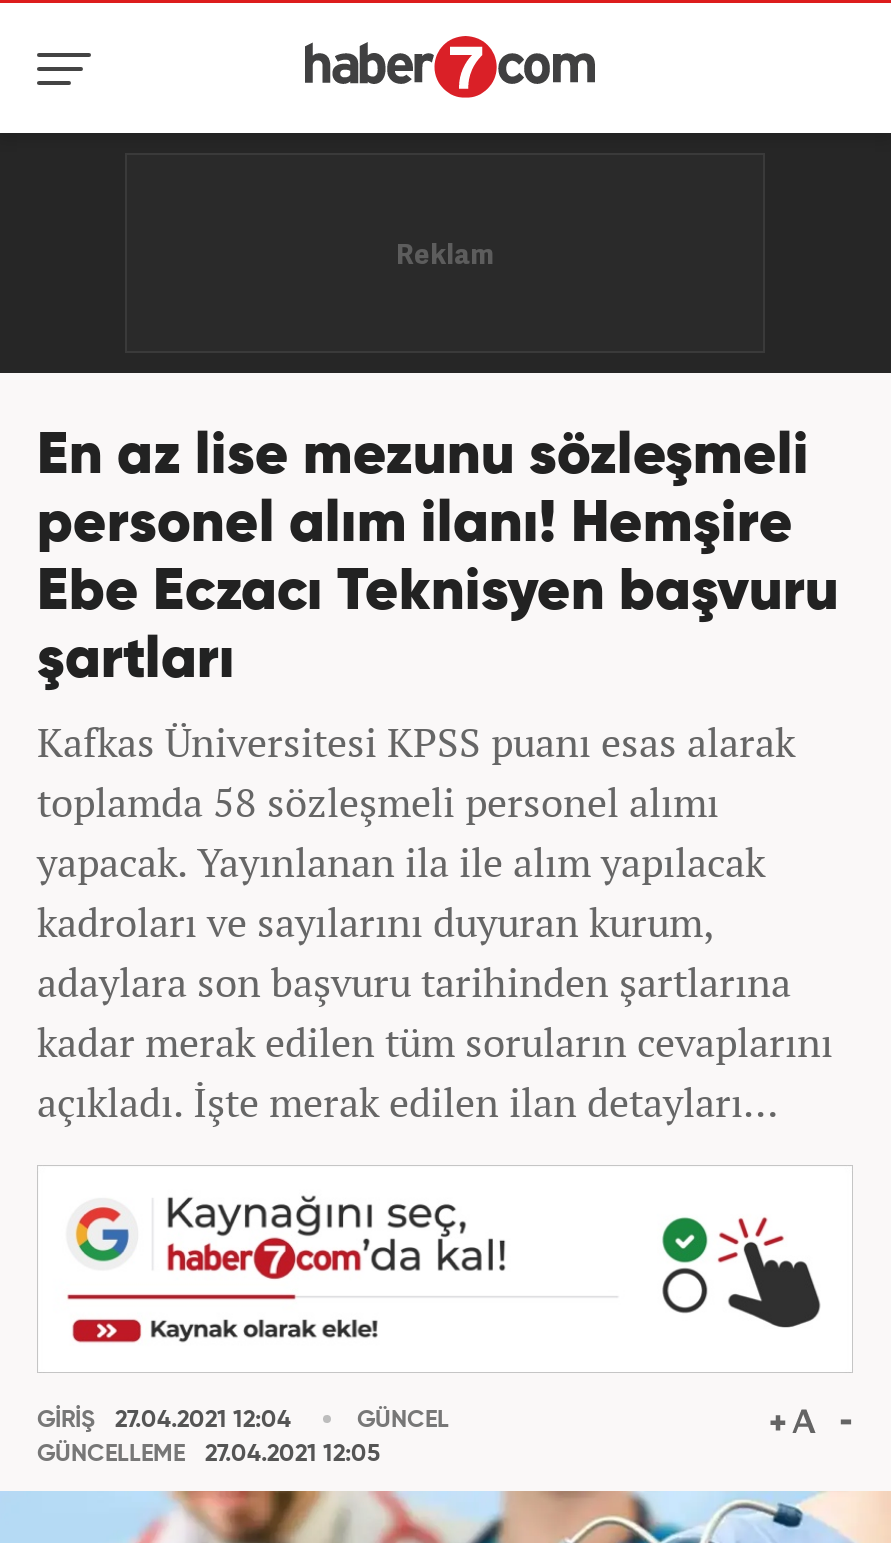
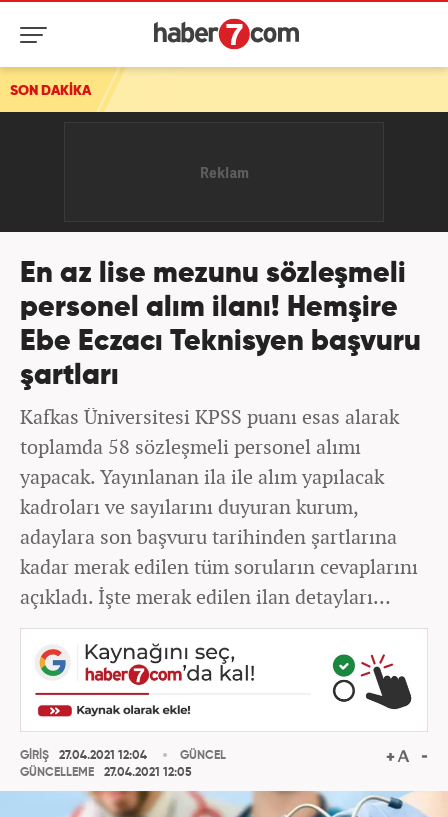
none -> [10,84,91,98] SON DAKİKA

